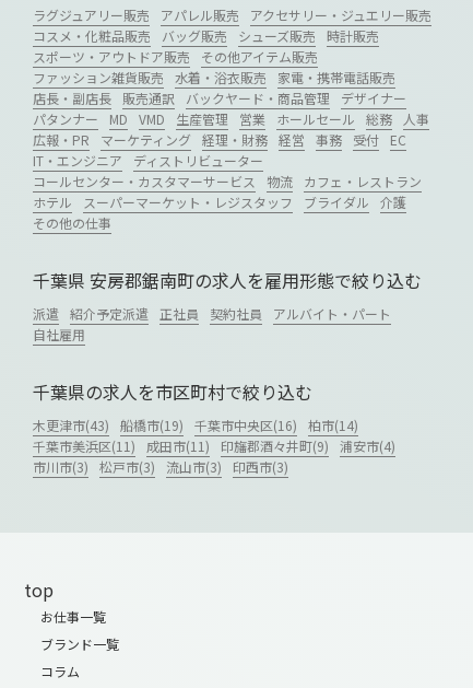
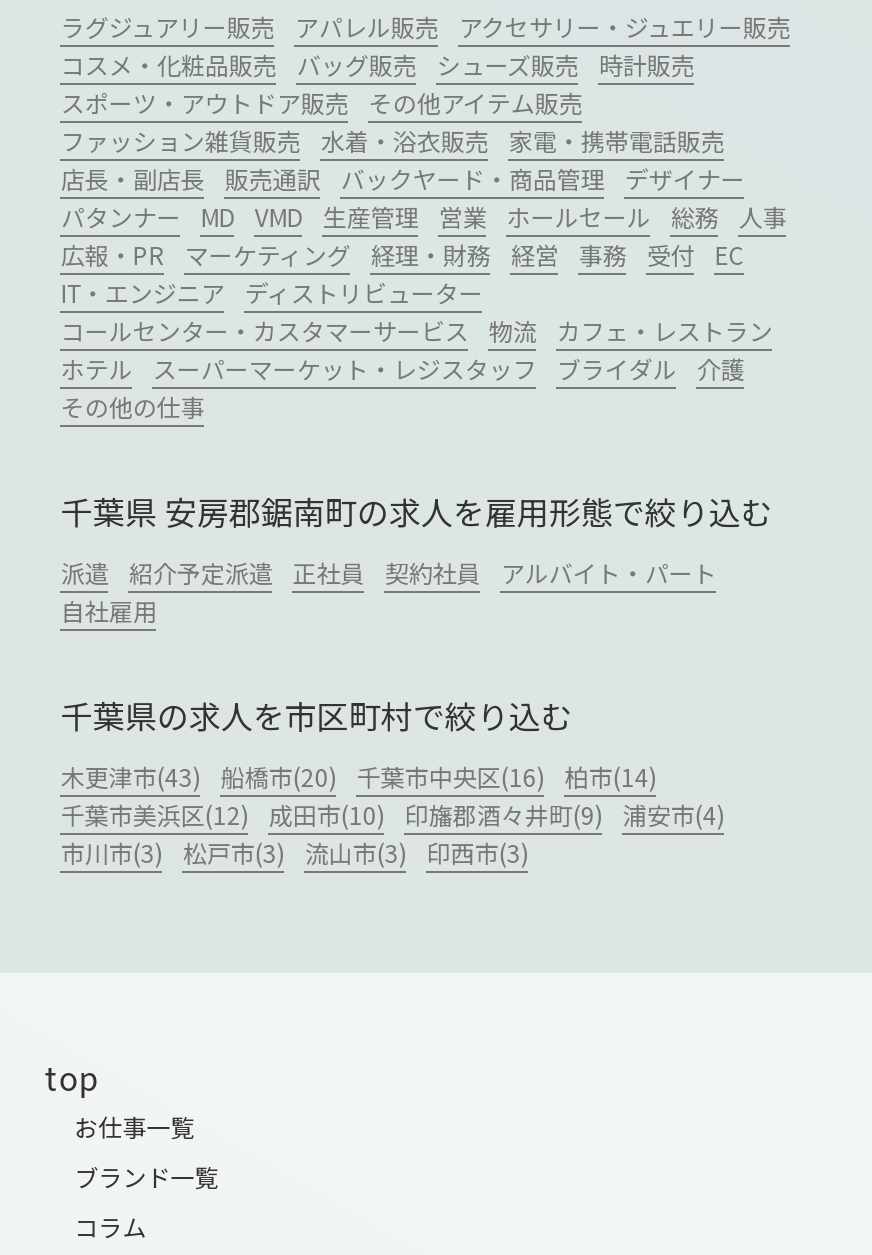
[33,416,359,435] 木更津市(43) 船橋市(19) 千葉市中央区(16) 柏市(14) -> [61,760,657,794] 木更津市(43) 船橋市(20) 千葉市中央区(16) 柏市(14)
[33,437,396,456] 千葉市美浜区(11) 成田市(11) 印旛郡酒々井町(9) 浦安市(4) -> [61,798,725,832] 千葉市美浜区(12) 成田市(10) 印旛郡酒々井町(9) 浦安市(4)

